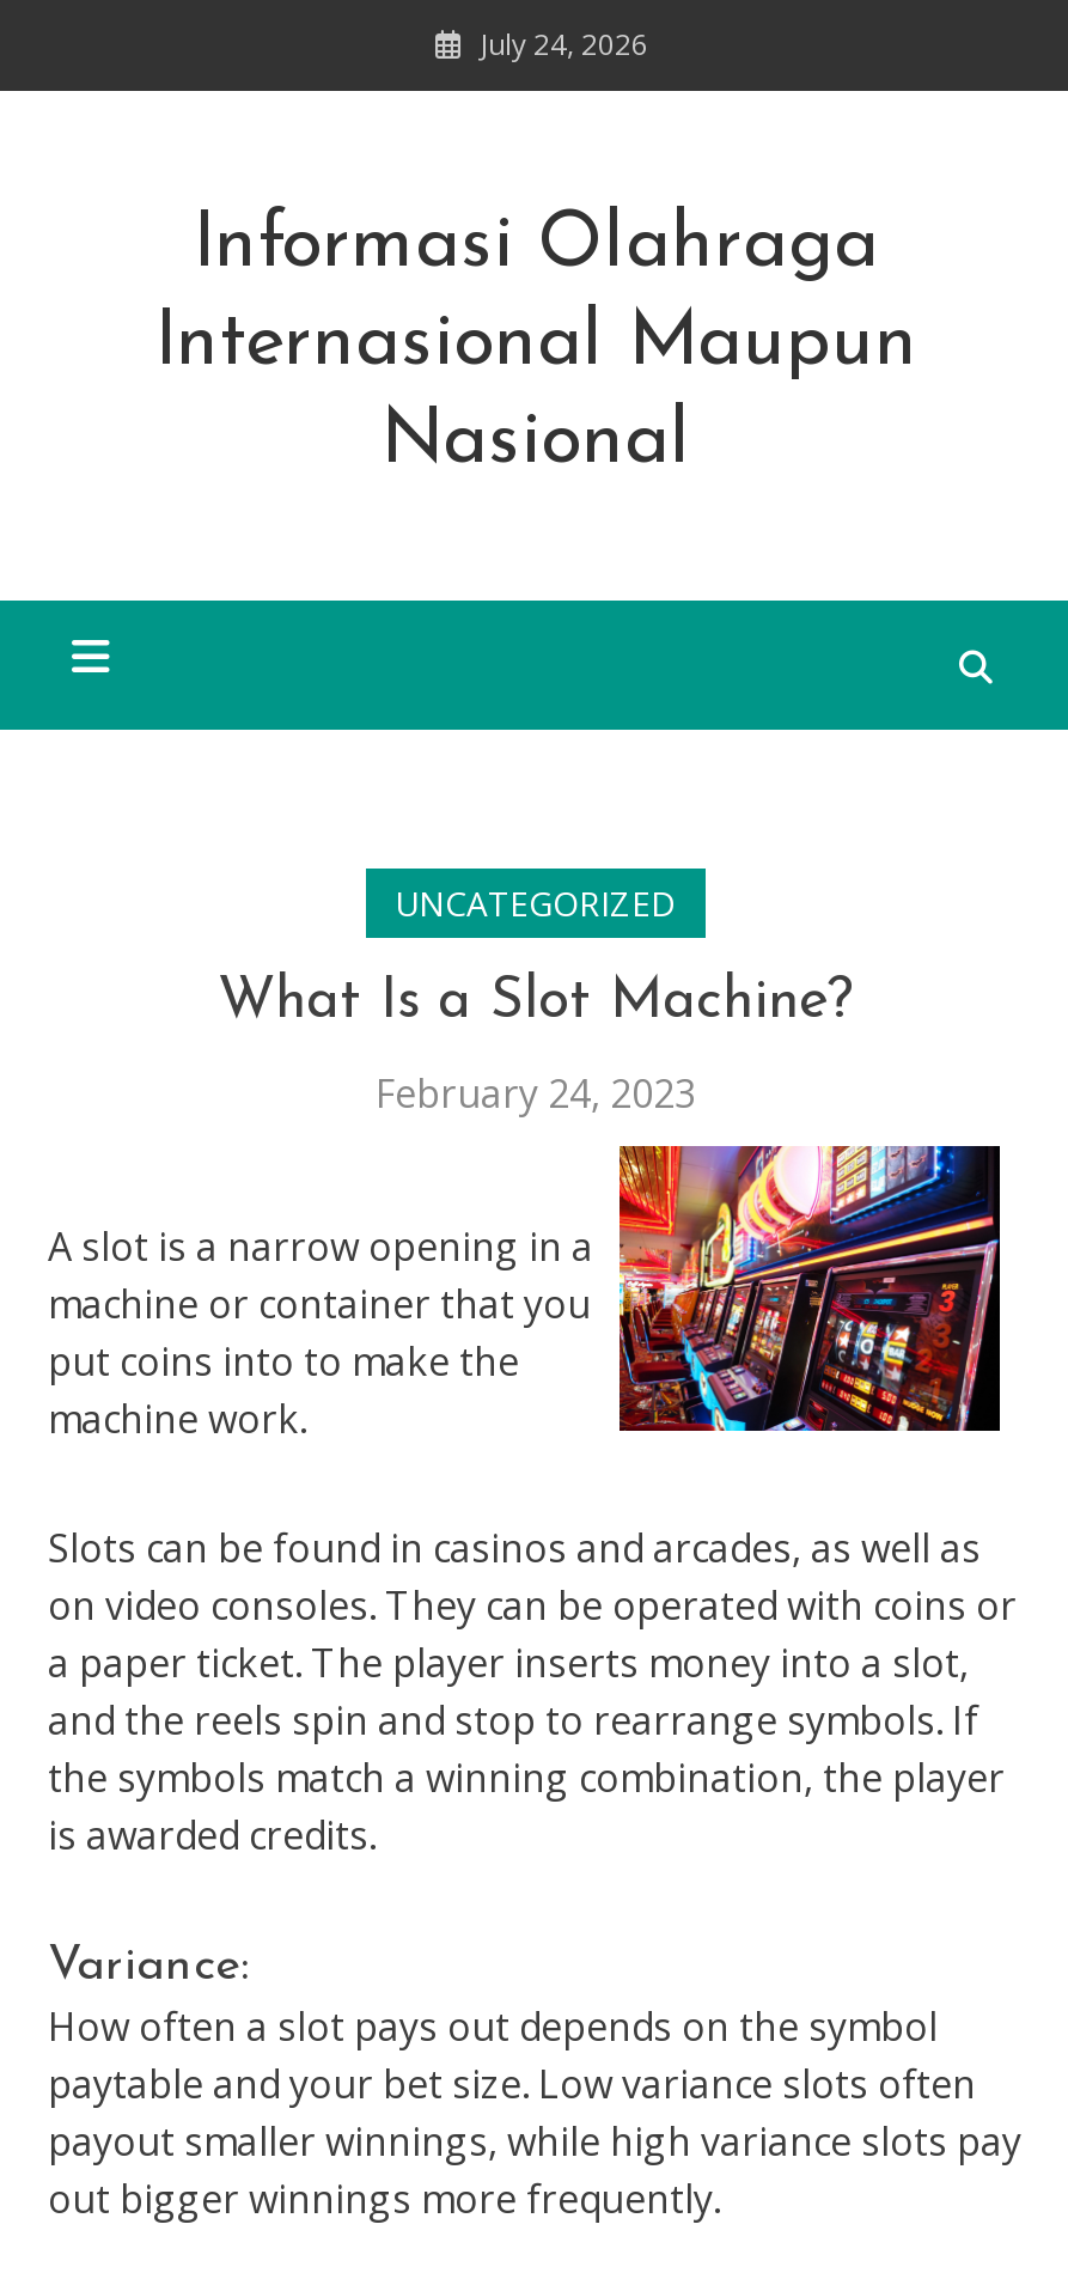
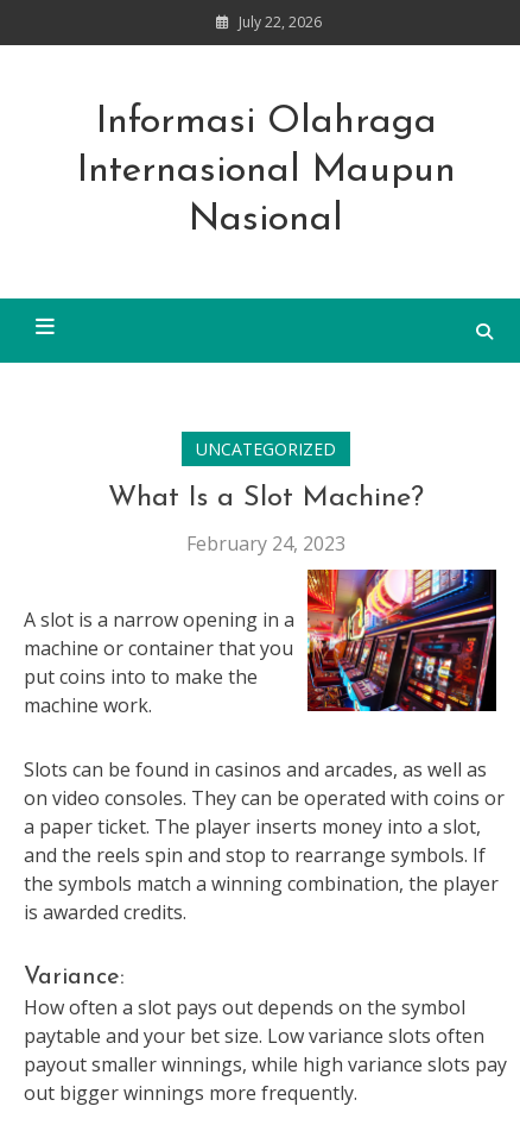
[474,24,648,65] July 24, 2026 -> [235,12,322,32] July 22, 2026

